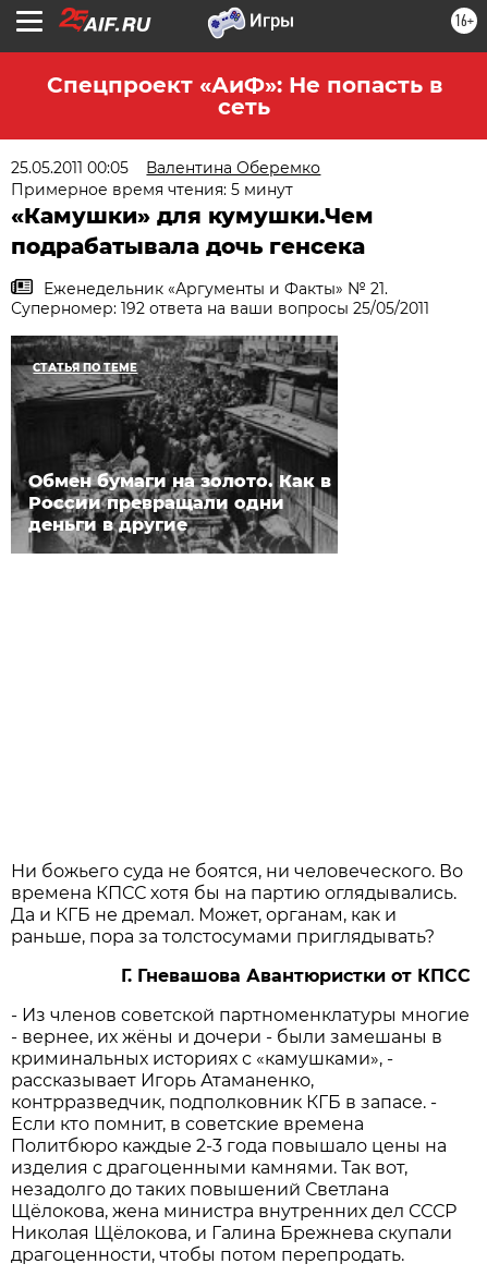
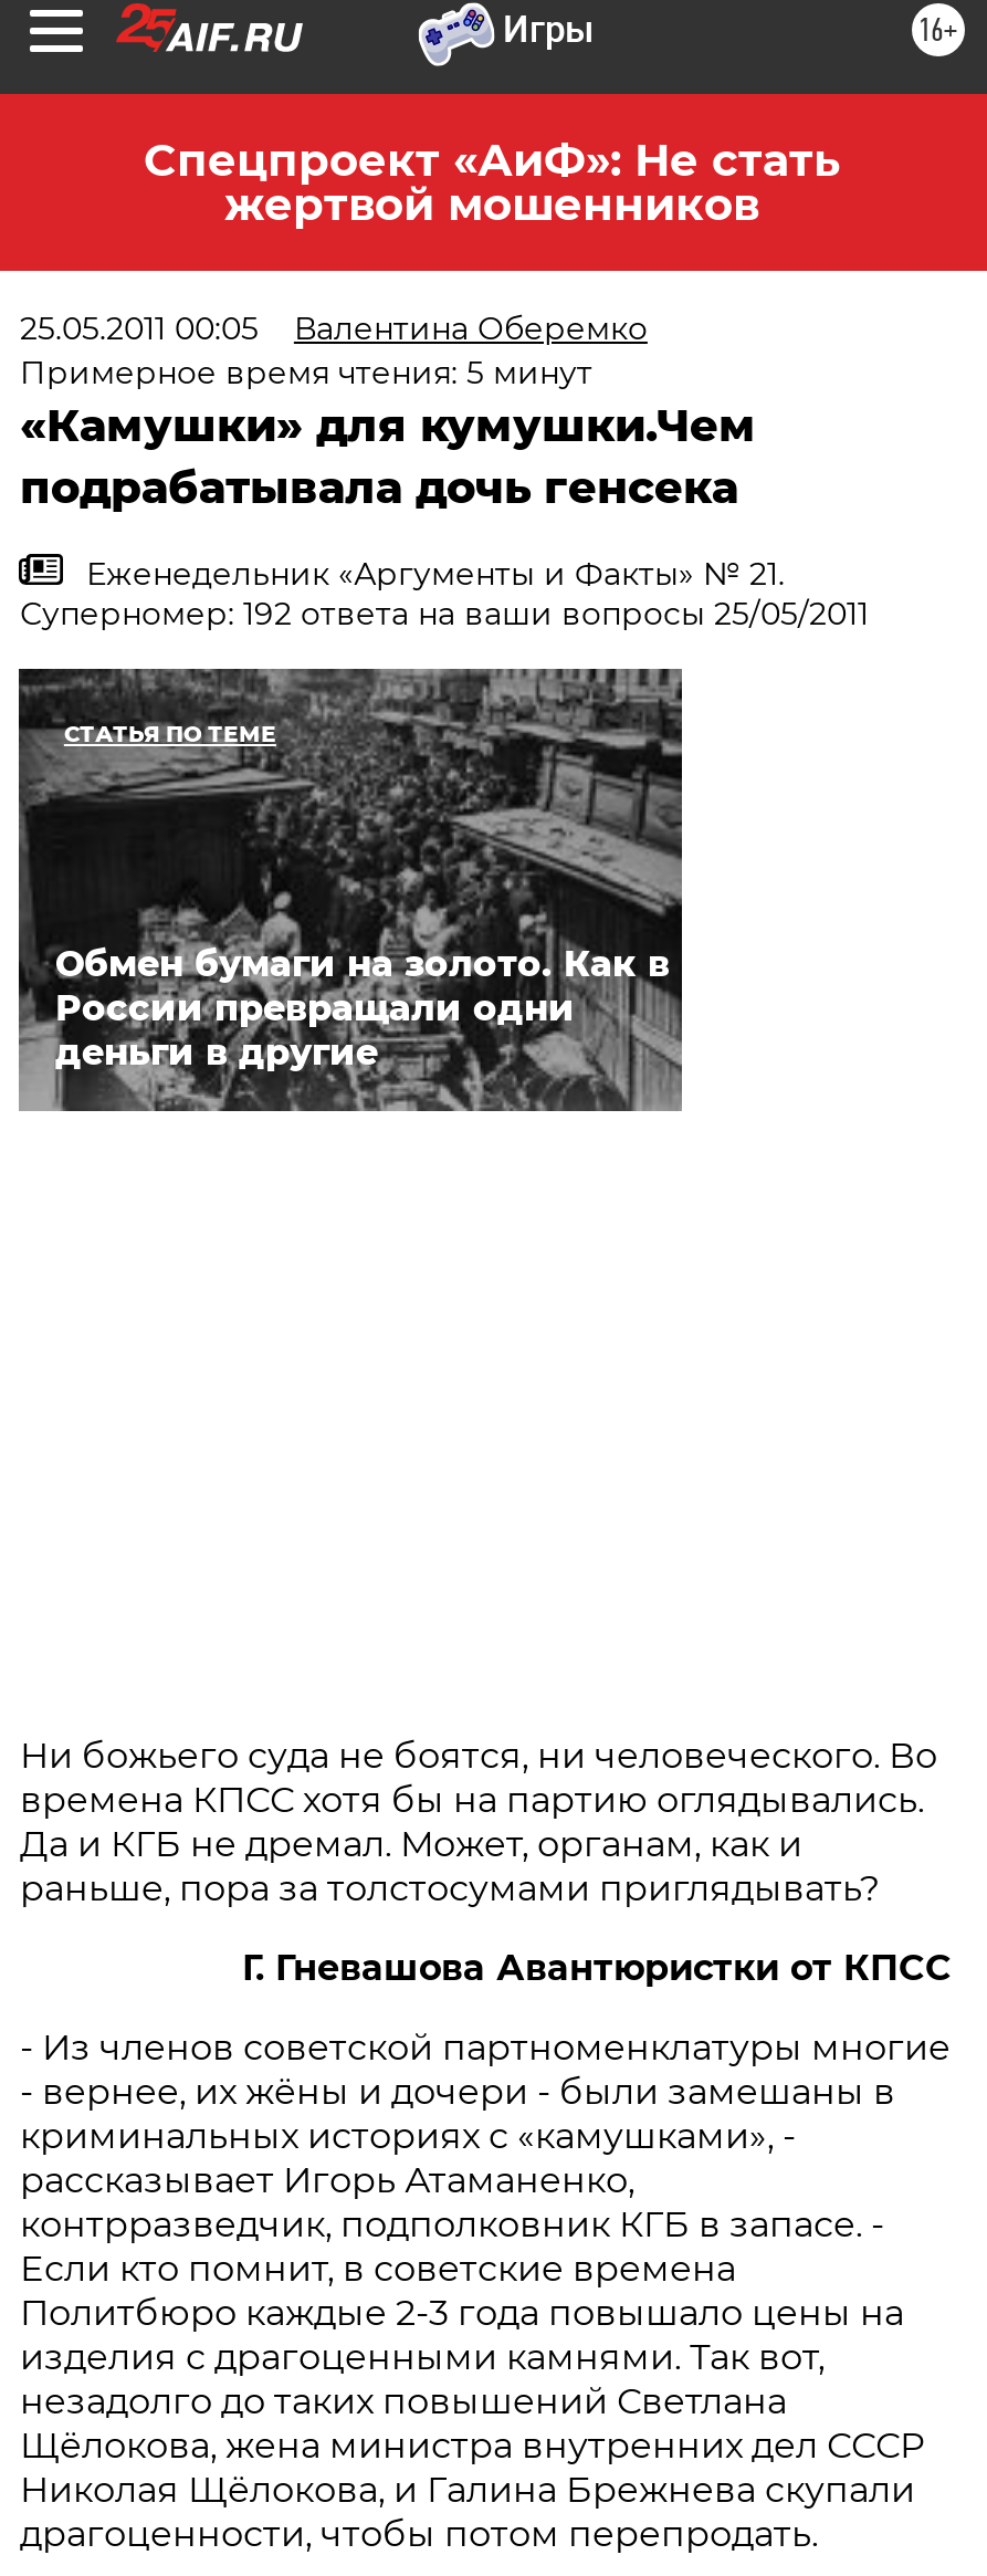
[46,72,442,120] Спецпроект «АиФ»: Не попасть в | сеть -> [144,134,840,231] Спецпроект «АиФ»: Не стать | жертвой мошенников

